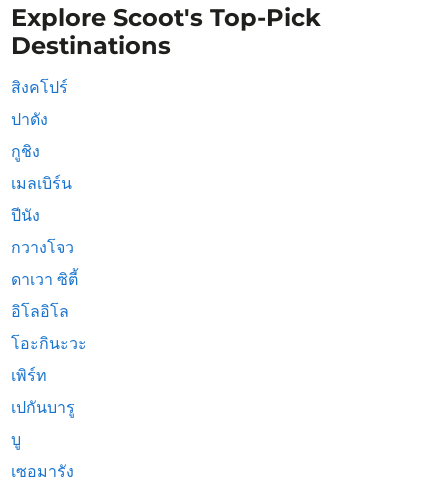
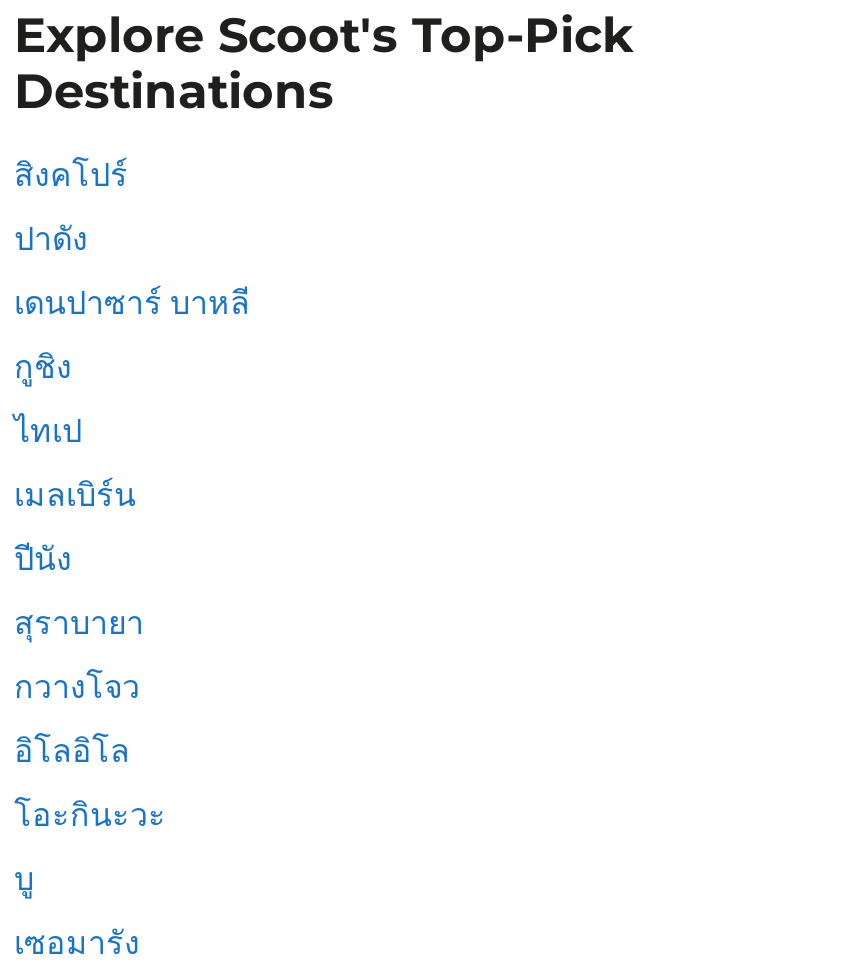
none -> [14,284,250,322] เดนปาซาร์ บาหลี
moved [11,142,40,161] -> [14,348,72,386]: กูชิง
none -> [14,412,82,450] ไทเป
moved [11,174,72,225] -> [14,476,136,578]: เมลเบิร์น | ปีนัง
none -> [14,604,144,642] สุราบายา
moved [11,238,74,257] -> [14,668,140,706]: กวางโจว
[11,270,78,289] ดาเวา ซิตี้ -> none
moved [11,302,87,353] -> [14,732,166,834]: อิโลอิโล | โอะกินะวะ
[11,366,75,417] เพิร์ท | เปกันบารู -> none

